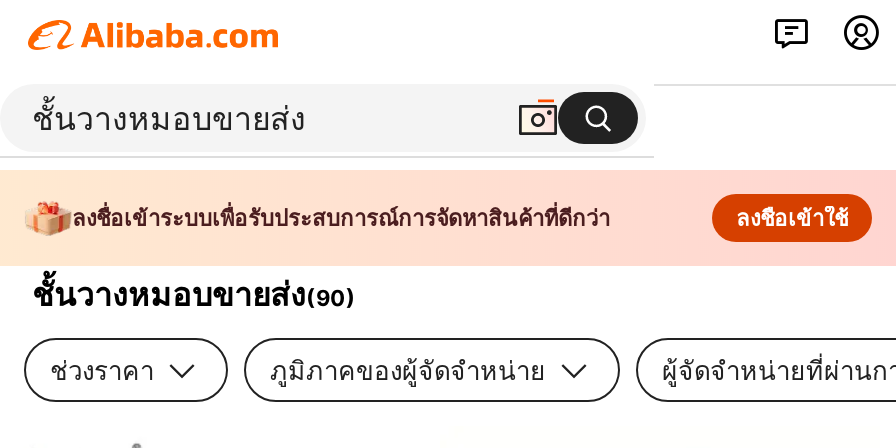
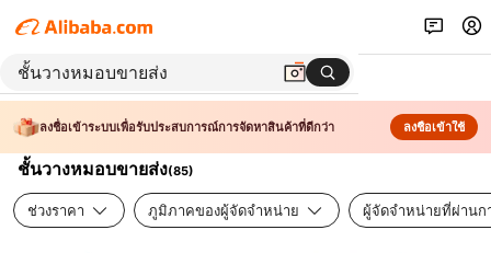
[32,274,356,314] ชั้นวางหมอบขายส่ง(90) -> [18,158,194,180] ชั้นวางหมอบขายส่ง(85)

